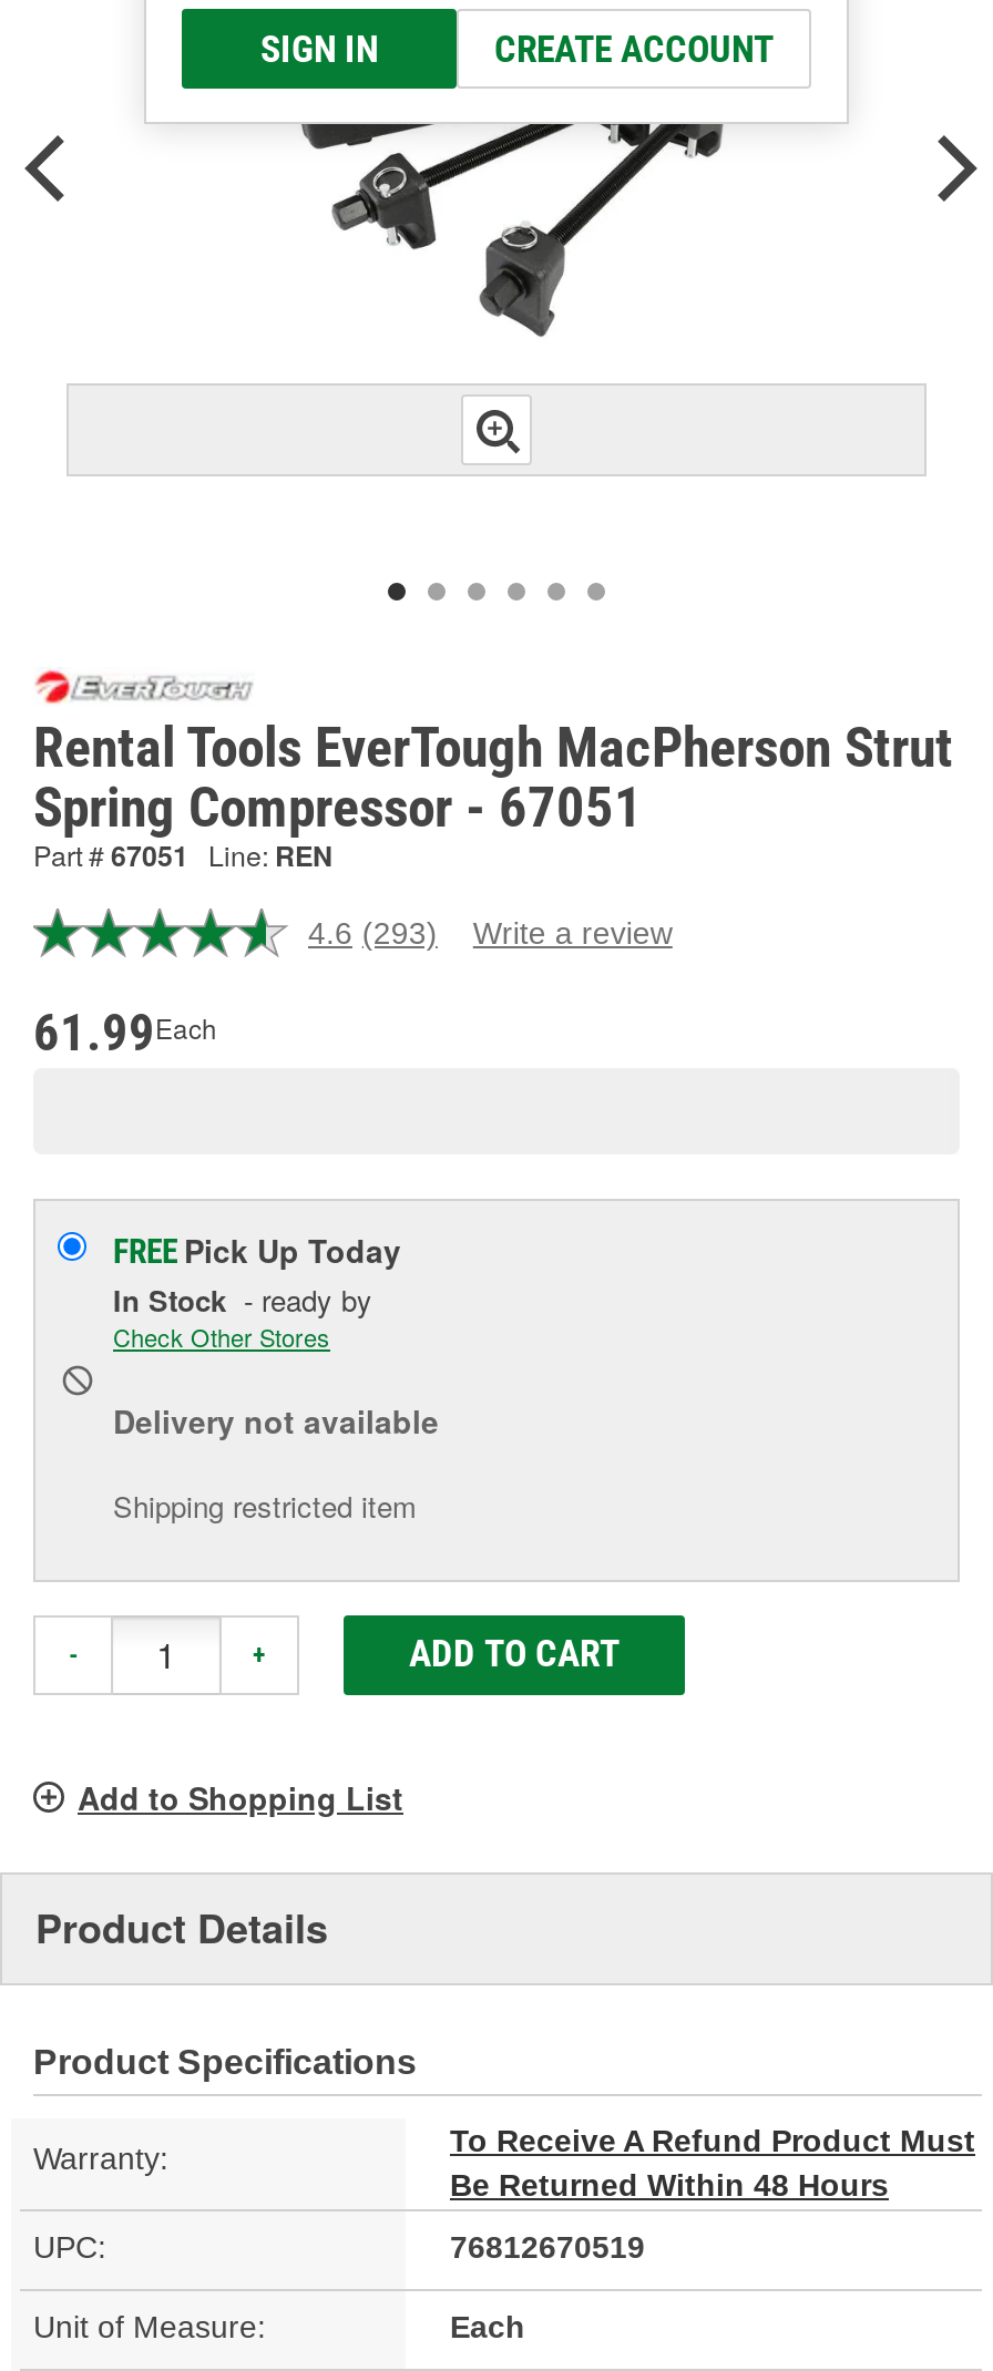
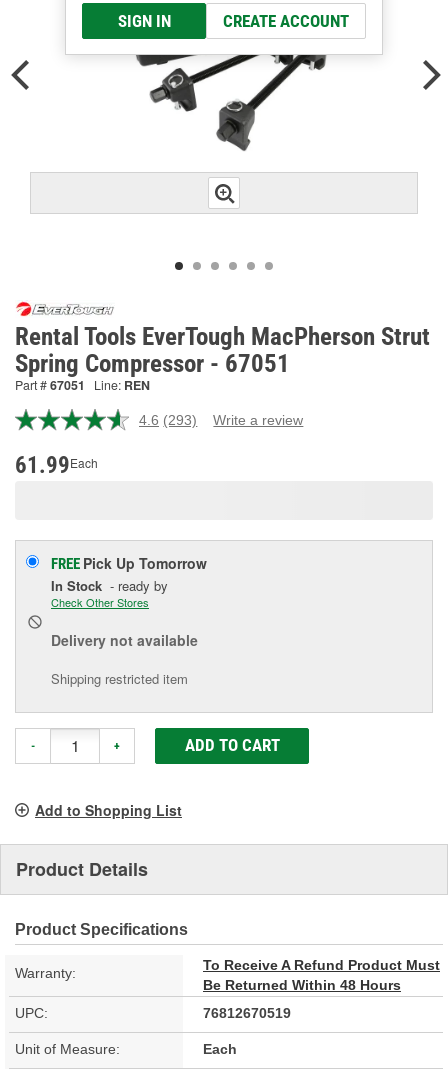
[113,1227,401,1271] FREE Pick Up Today -> [51,553,207,573] FREE Pick Up Tomorrow

